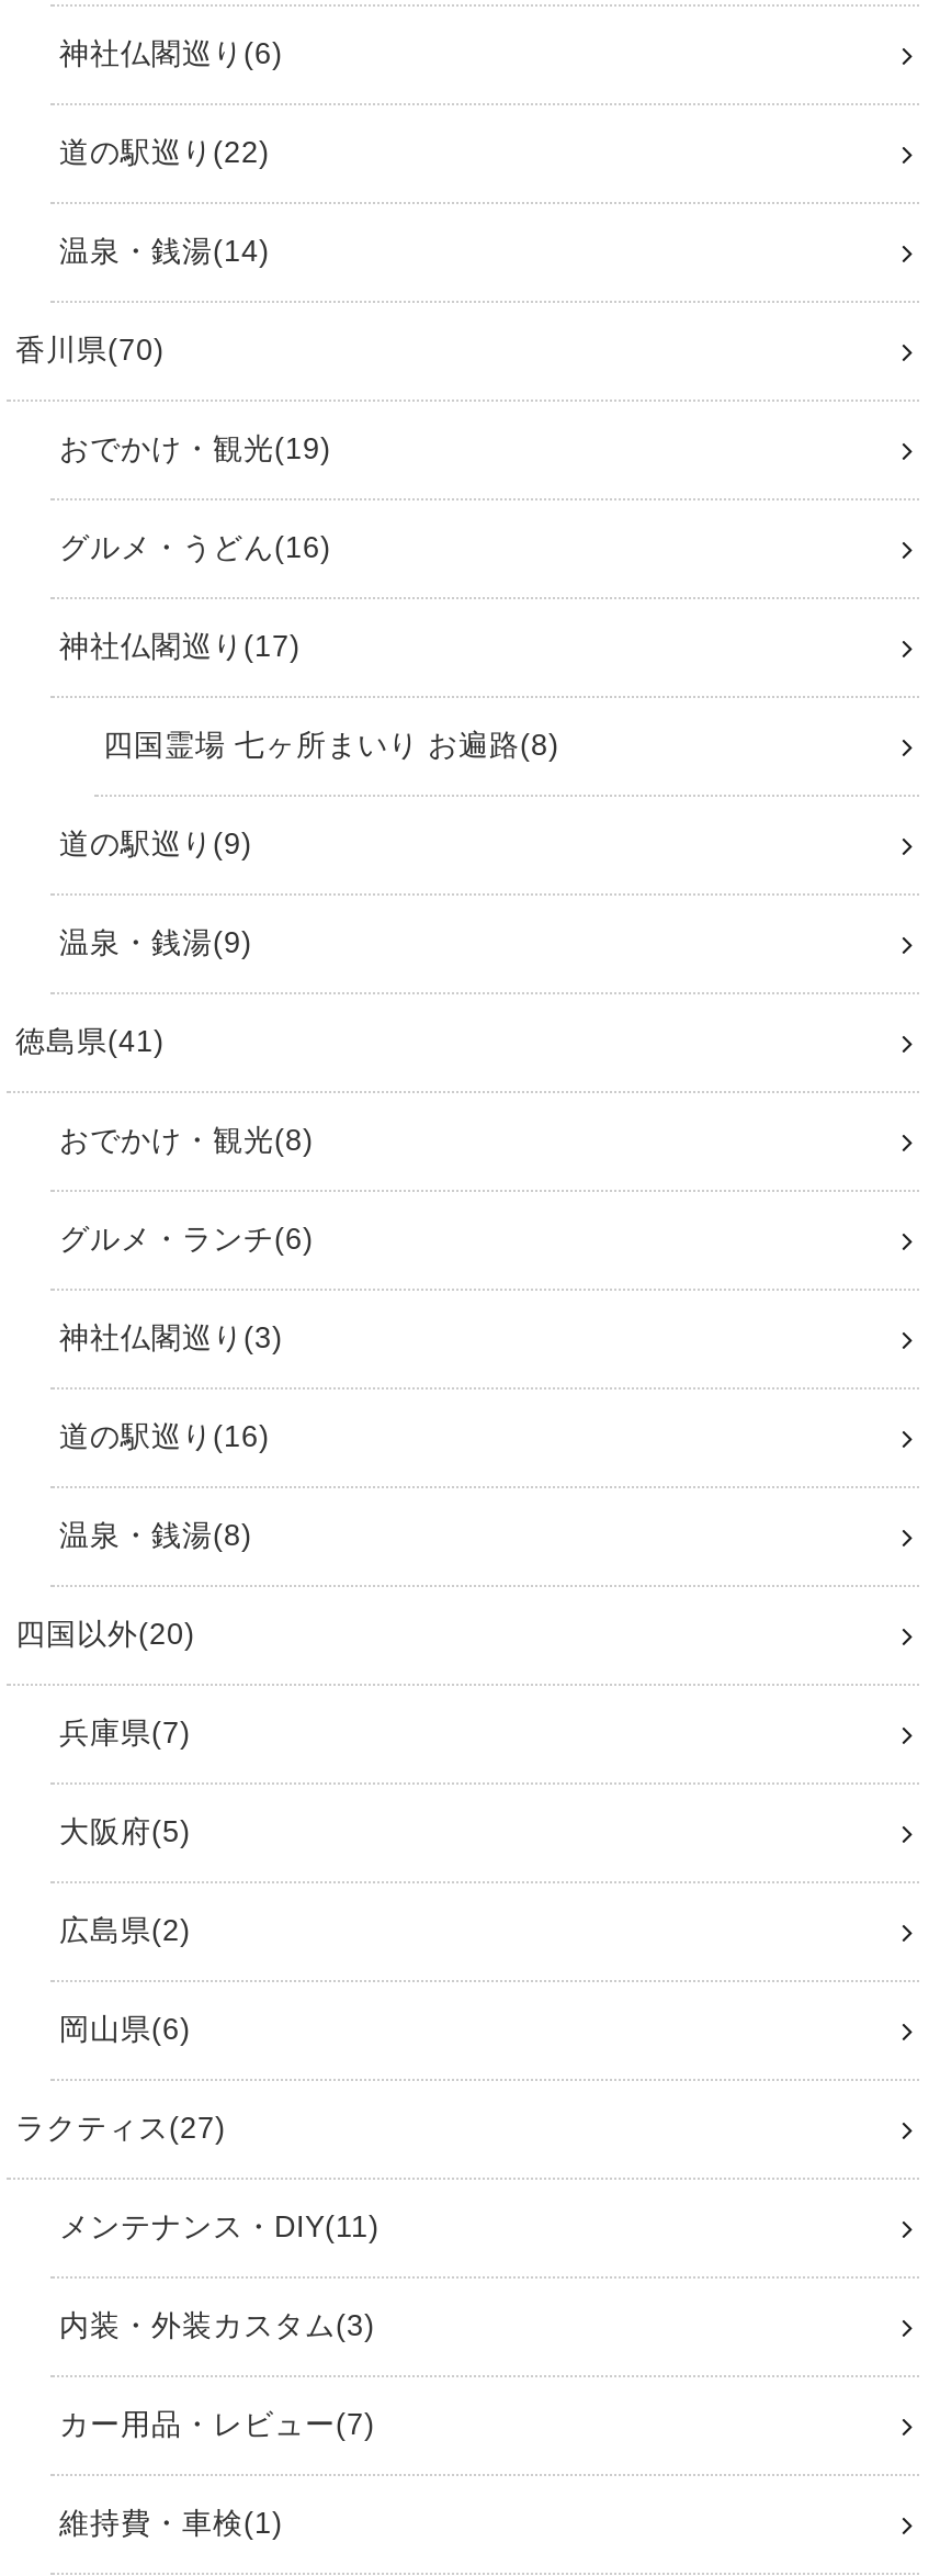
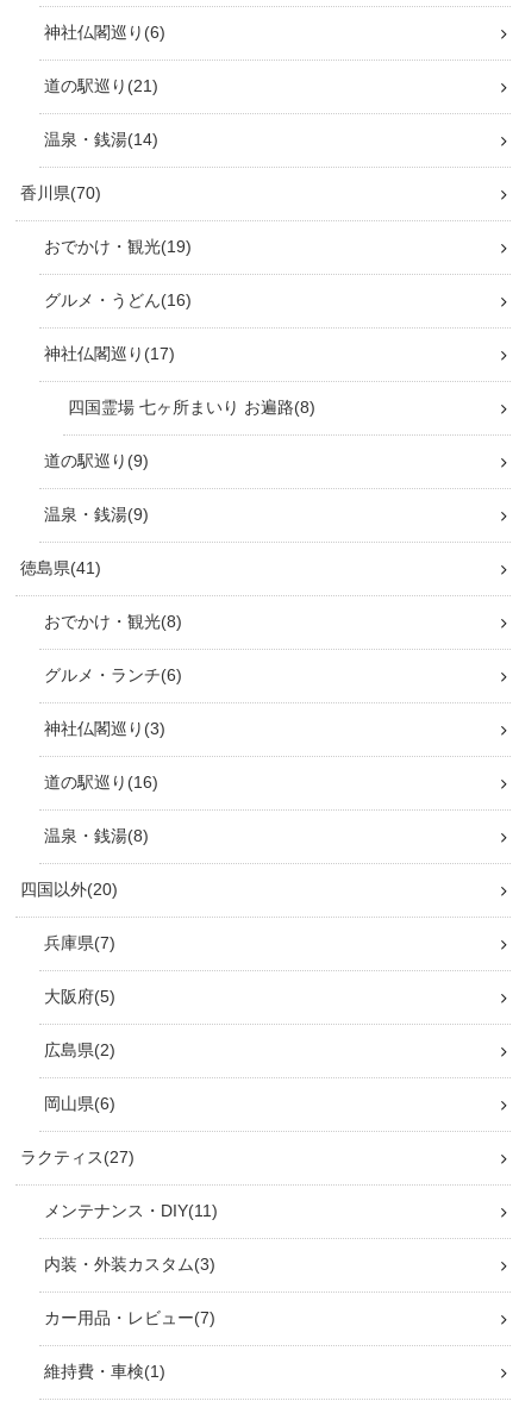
[59,136,259,169] 道の駅巡り 22 -> [44,78,152,96] 道の駅巡り 21

